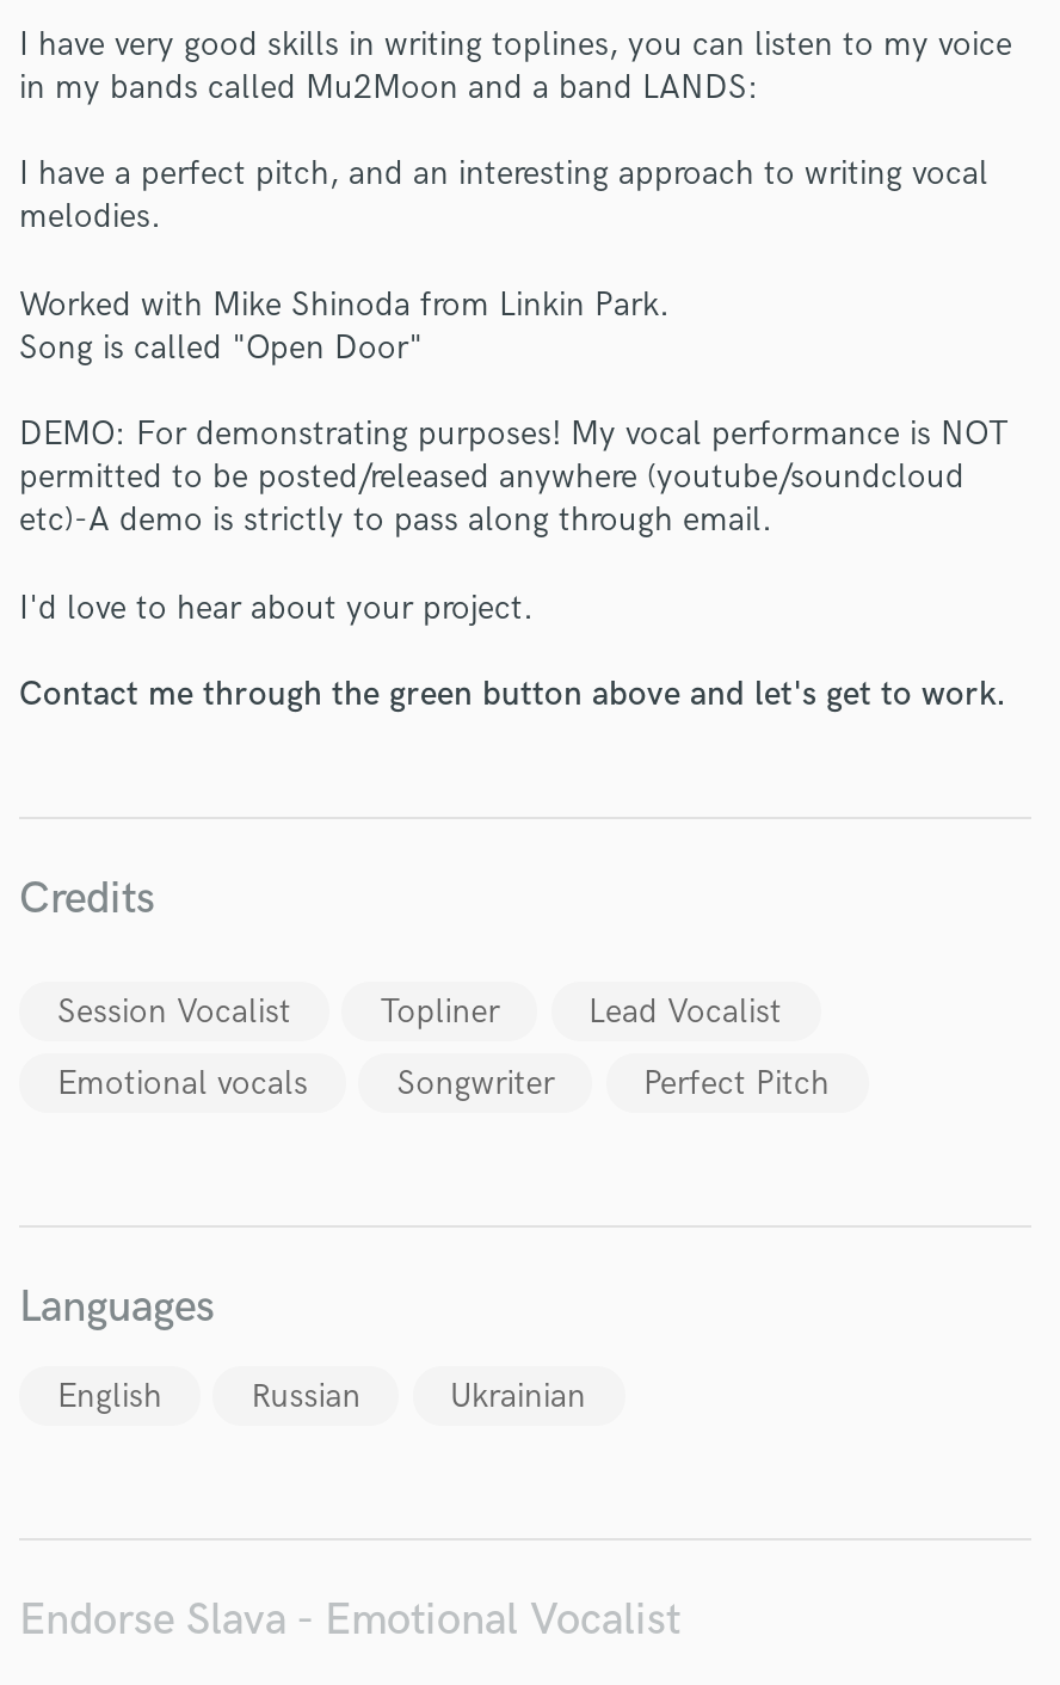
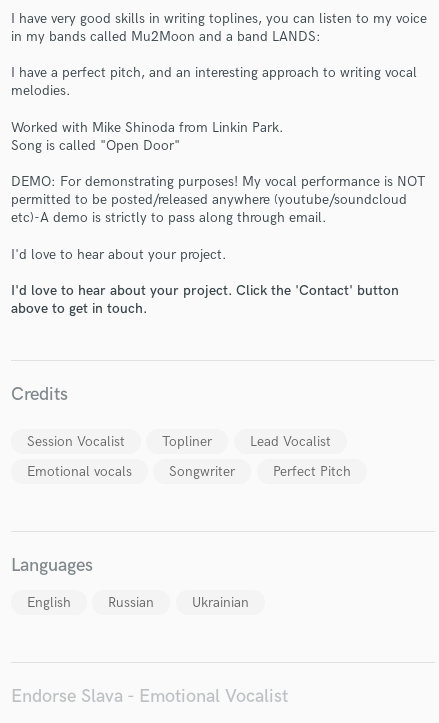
[19,673,1005,714] Contact me through the green button above and let's get to work. -> [11,282,399,317] I'd love to hear about your project. Click the 'Contact' button | above to get in touch.

